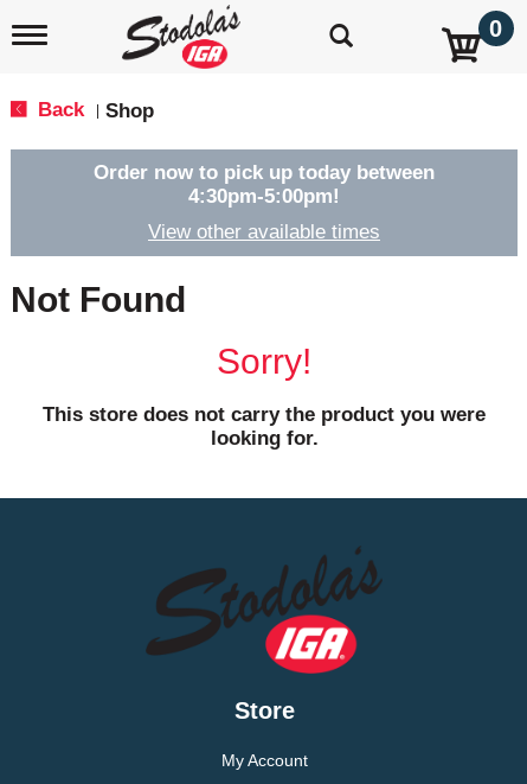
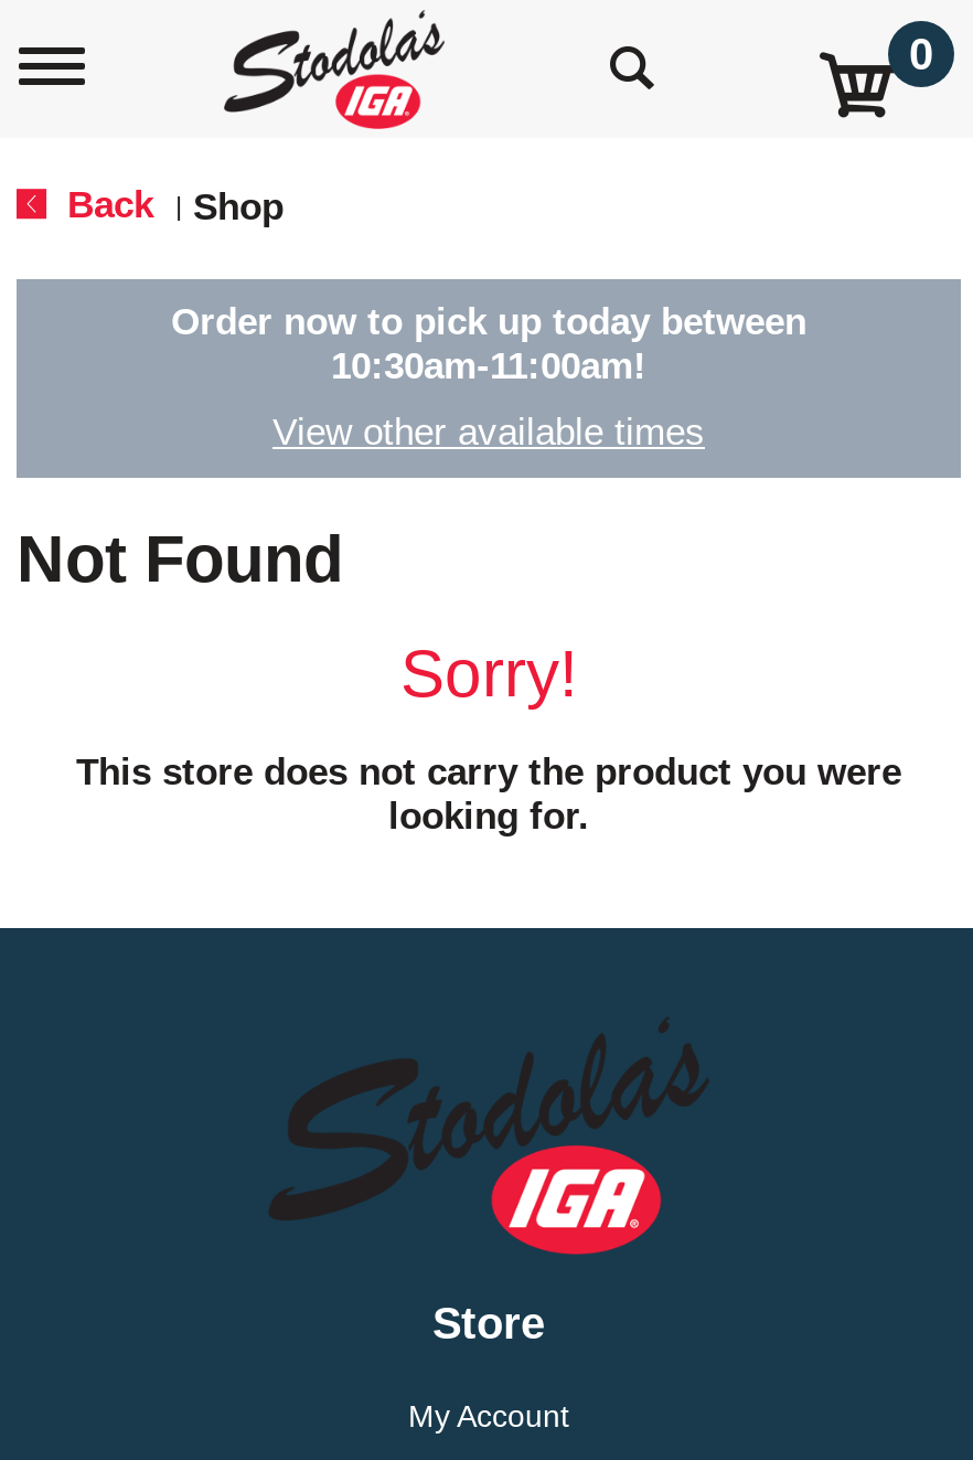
[188,185,340,208] 4:30pm-5:00pm! -> [331,345,646,387] 10:30am-11:00am!

